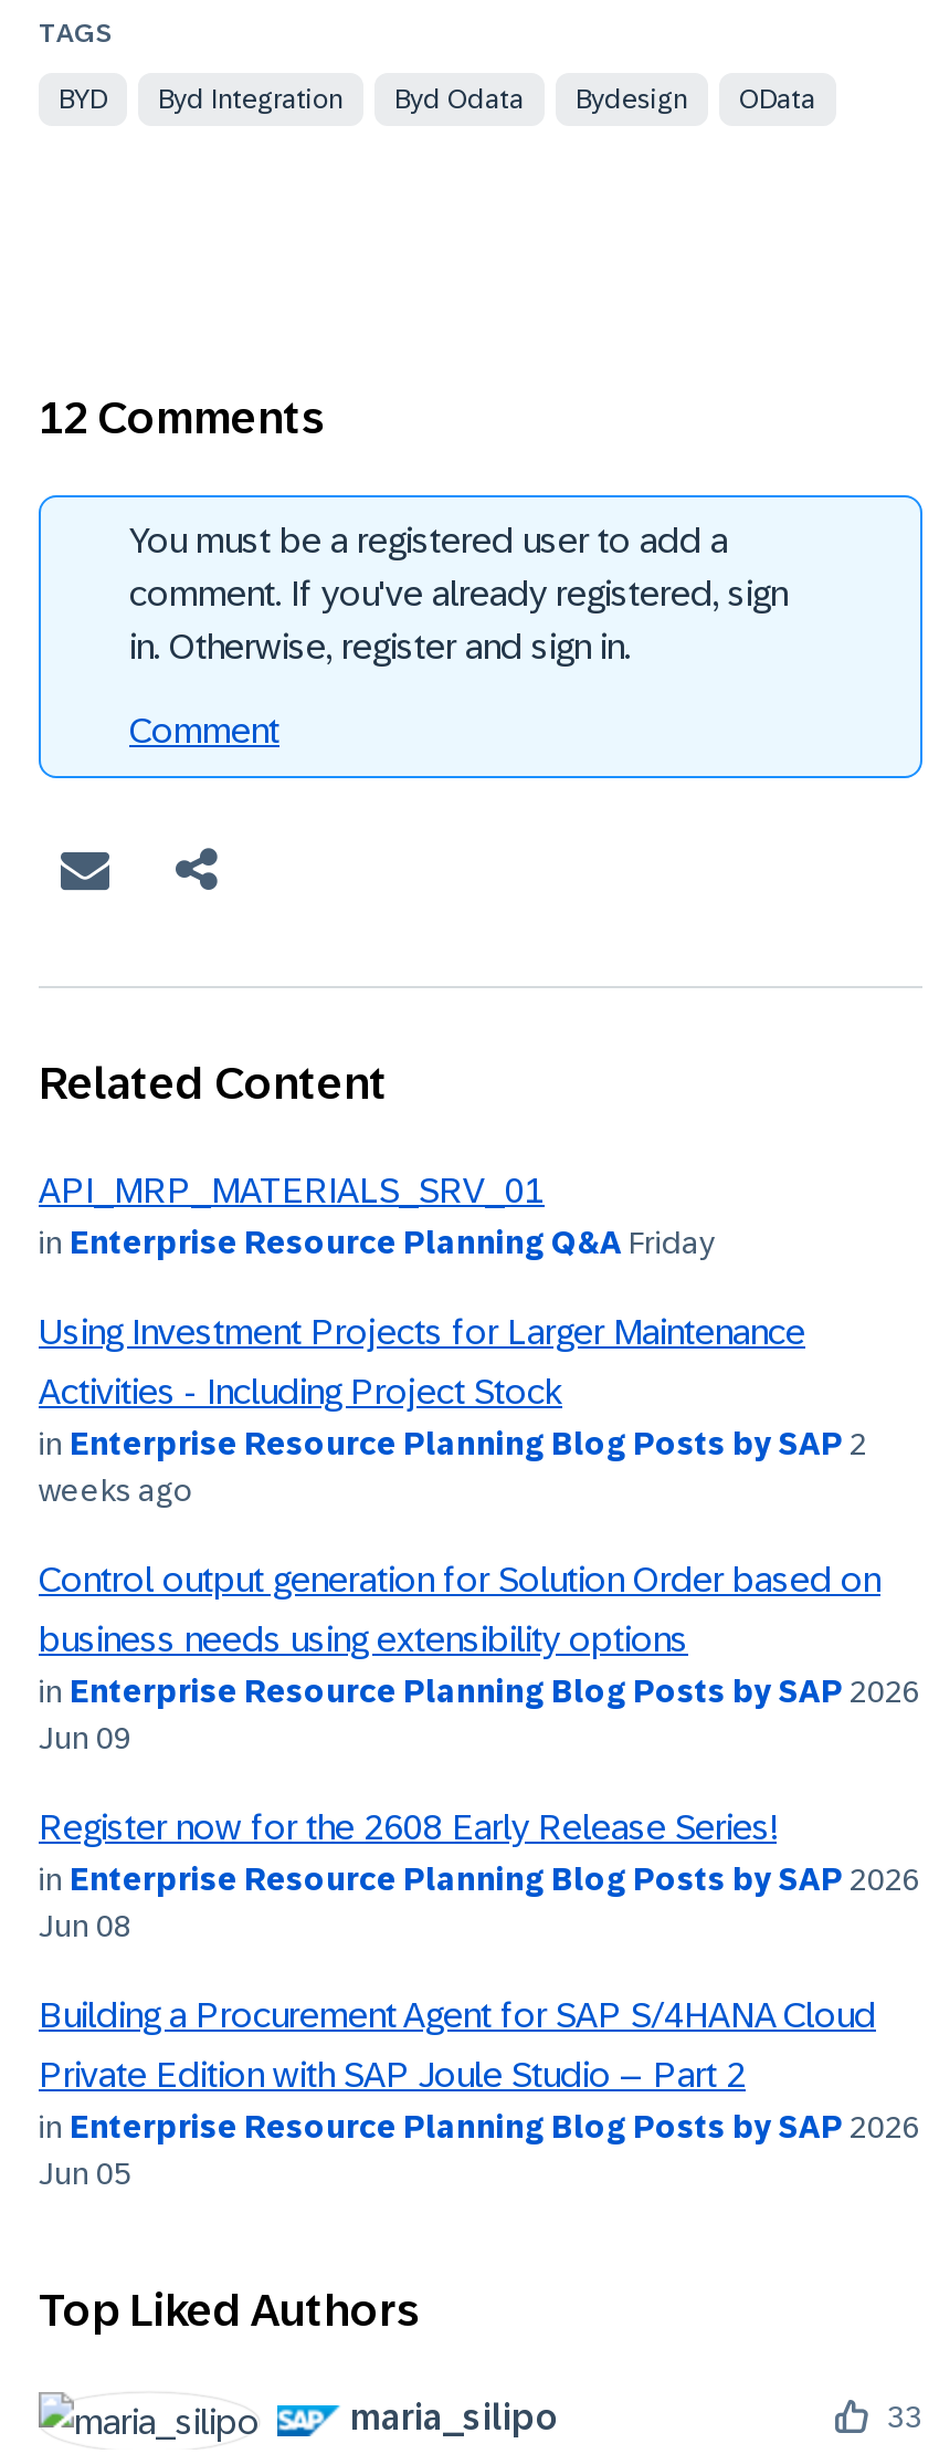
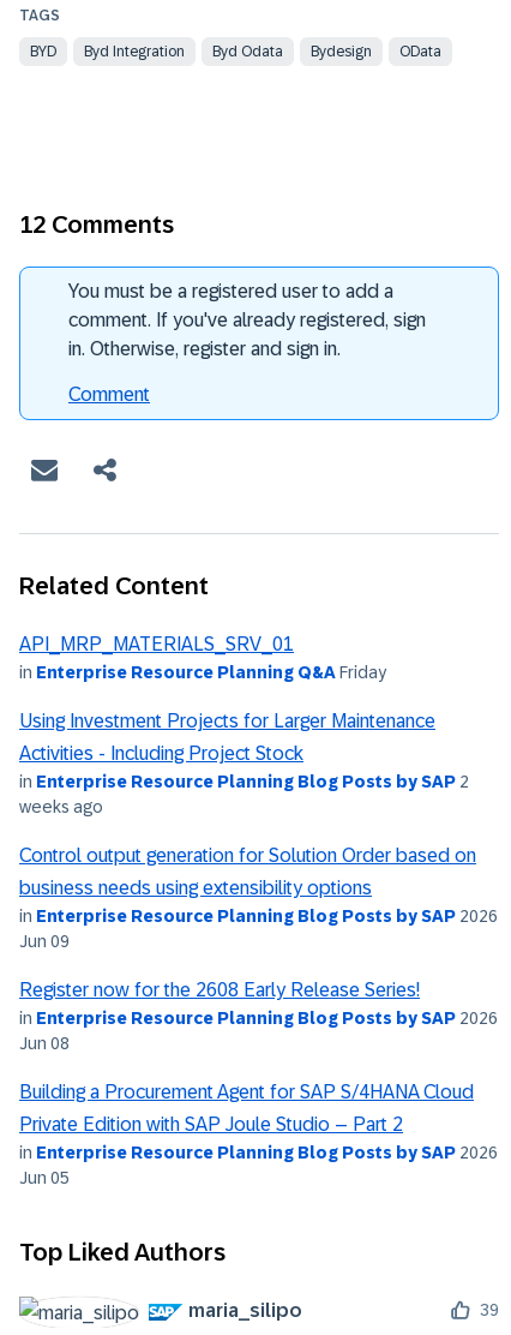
[880,2400,922,2435] 33 -> [476,1301,499,1320] 39

